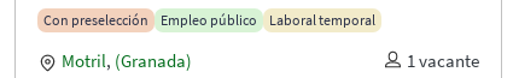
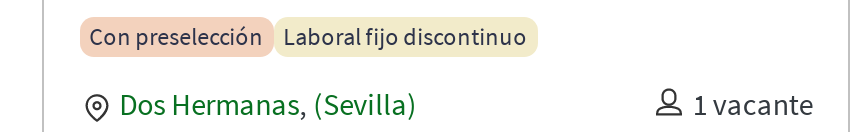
[160,11,375,29] Empleo público | Laboral temporal -> [283,21,527,51] Laboral fijo discontinuo
[61,50,191,72] Motril, (Granada) -> [119,85,417,123] Dos Hermanas, (Sevilla)

